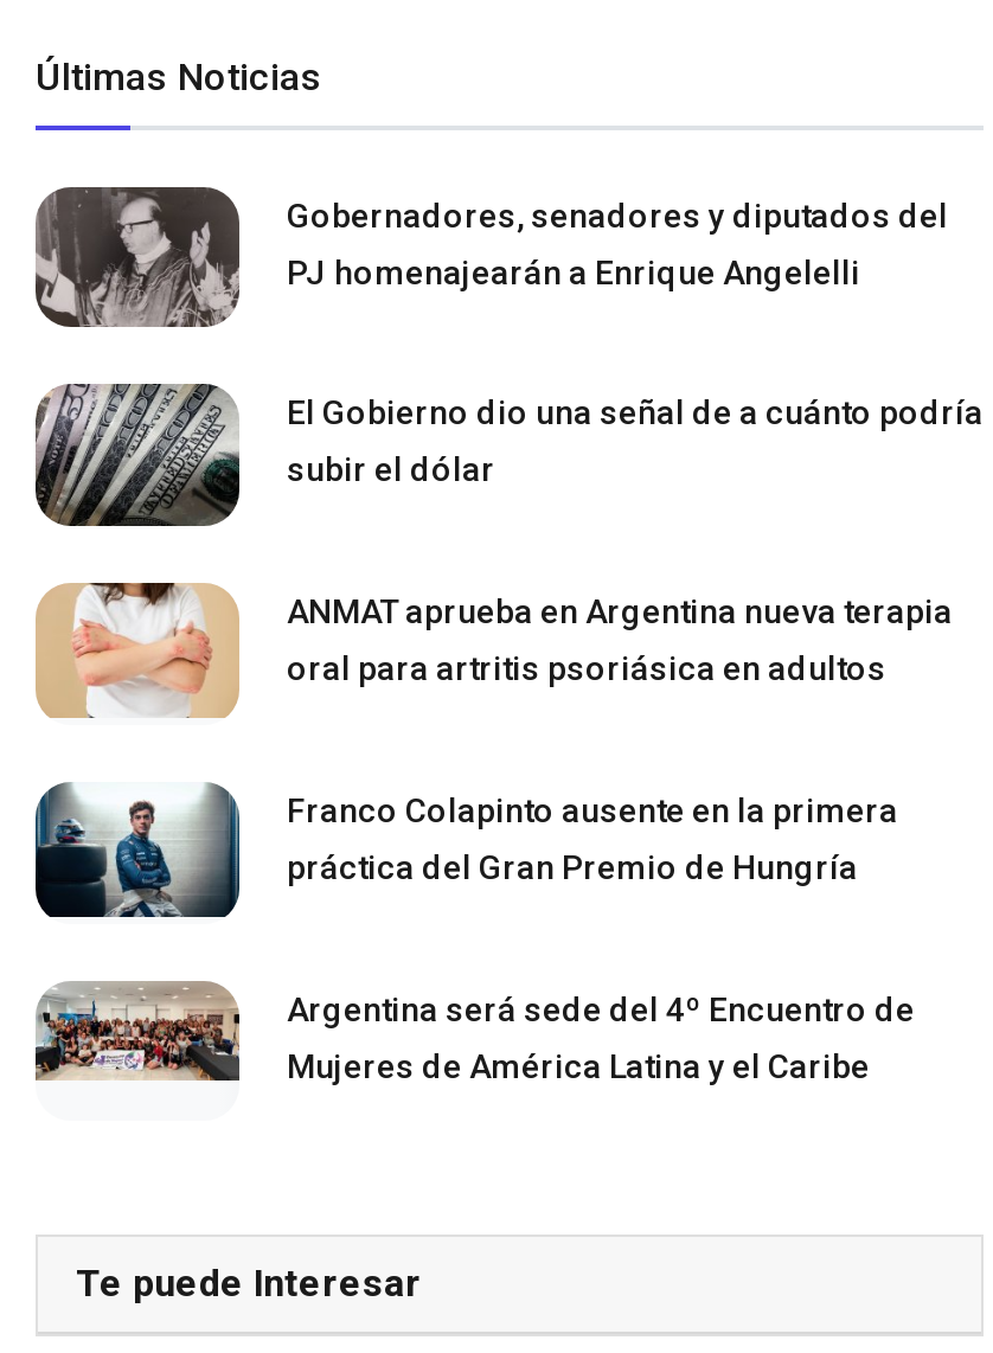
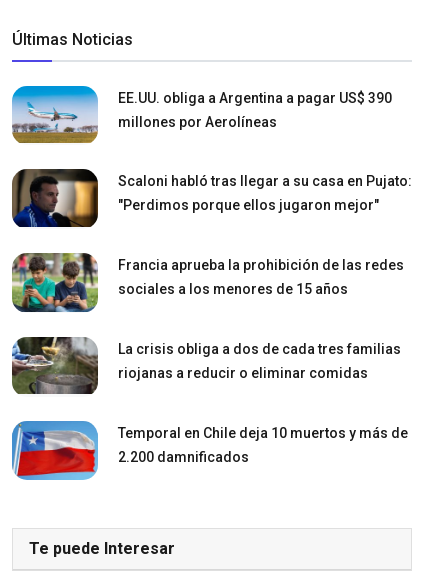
[33,185,948,329] [image] | Gobernadores, senadores y diputados del -> [11,85,392,145] [image] | EE.UU. obliga a Argentina a pagar US$ 390
[287,253,860,291] PJ homenajearán a Enrique Angelelli -> [118,114,277,130] millones por Aerolíneas
[36,381,984,528] [image] | El Gobierno dio una señal de a cuánto podría -> [12,169,412,229] [image] | Scaloni habló tras llegar a su casa en Pujato:
[287,451,495,489] subir el dólar -> [118,197,379,213] "Perdimos porque ellos jugaron mejor"
[36,581,953,723] [image] | ANMAT aprueba en Argentina nueva terapia -> [12,252,404,313] [image] | Francia aprueba la prohibición de las redes
[287,649,886,687] oral para artritis psoriásica en adultos -> [118,281,348,297] sociales a los menores de 15 años
[33,782,898,919] [image] | Franco Colapinto ausente en la primera -> [11,336,401,395] [image] | La crisis obliga a dos de cada tres familias
[287,848,858,886] práctica del Gran Premio de Hungría -> [118,365,368,381] riojanas a reducir o eliminar comidas
[33,979,915,1121] [image] | Argentina será sede del 4º Encuentro de -> [11,420,408,481] [image] | Temporal en Chile deja 10 muertos y más de
[287,1046,870,1084] Mujeres de América Latina y el Caribe -> [118,449,249,465] 2.200 damnificados

